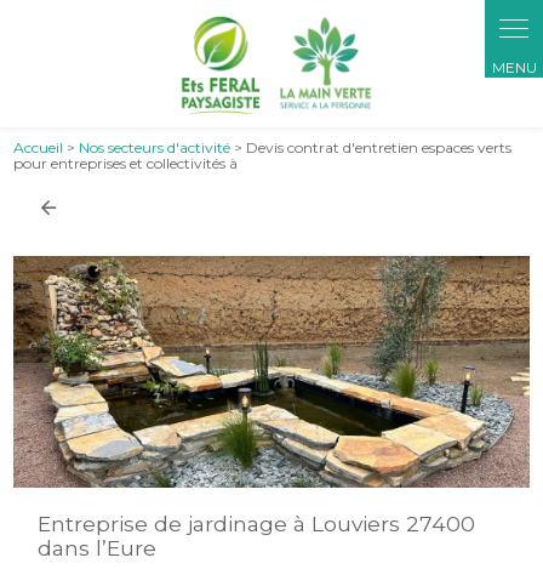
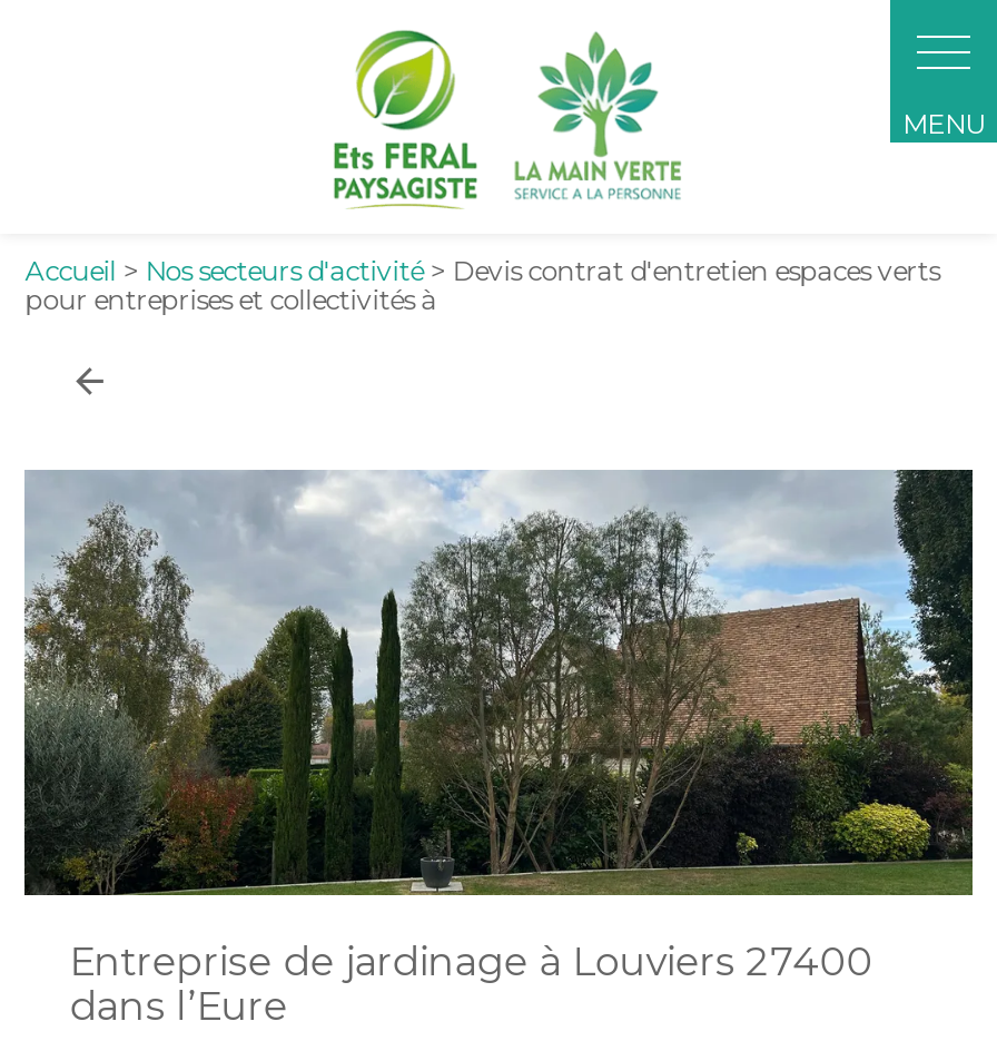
[12,255,531,489] [image] -> [24,470,975,897] [image]

